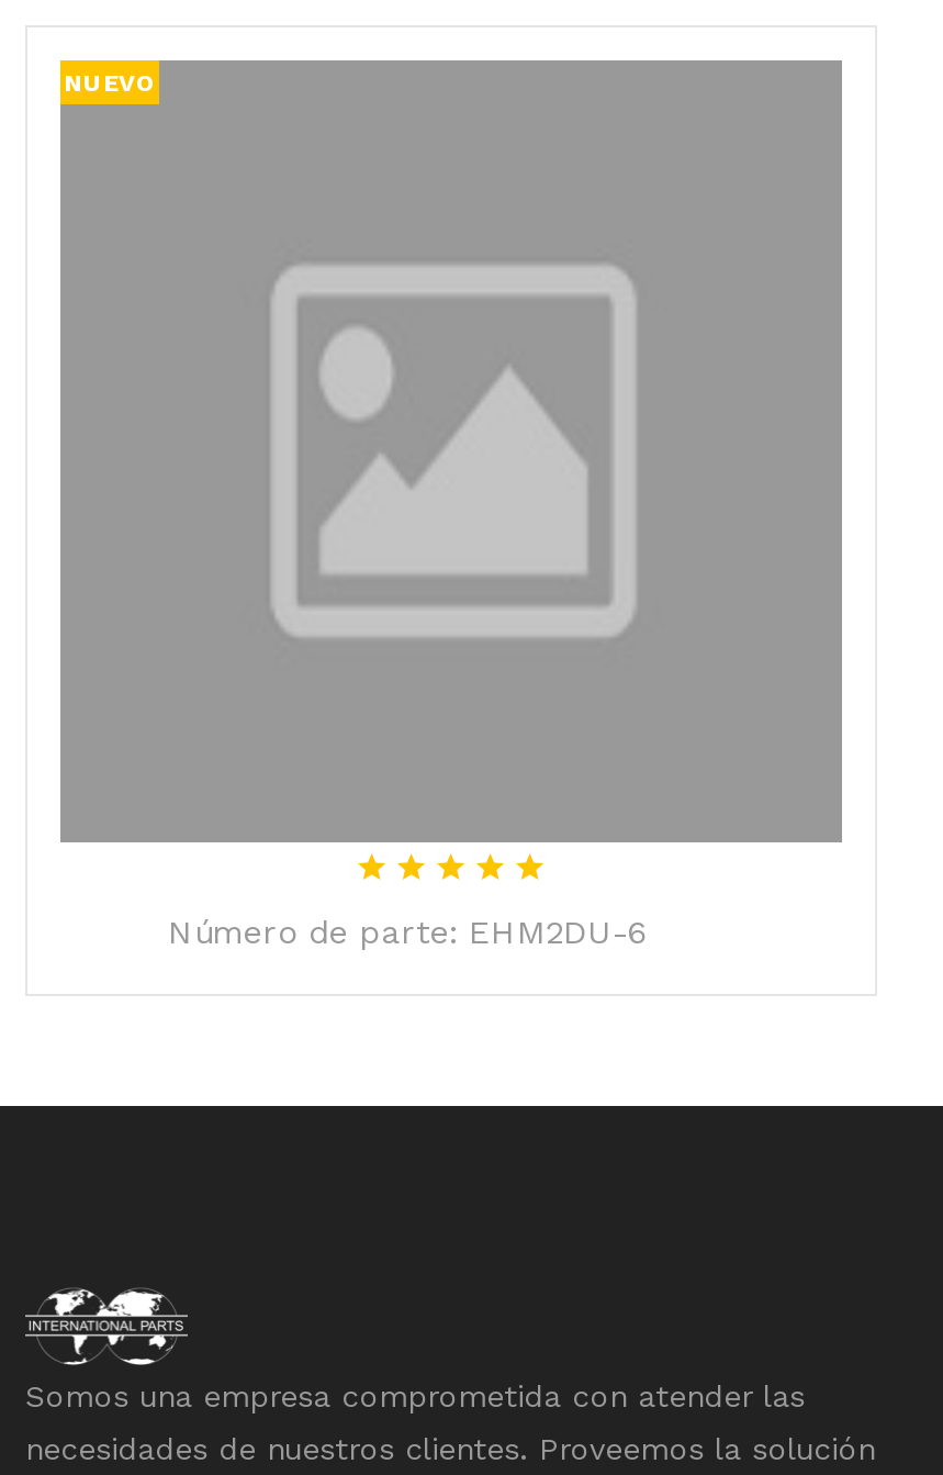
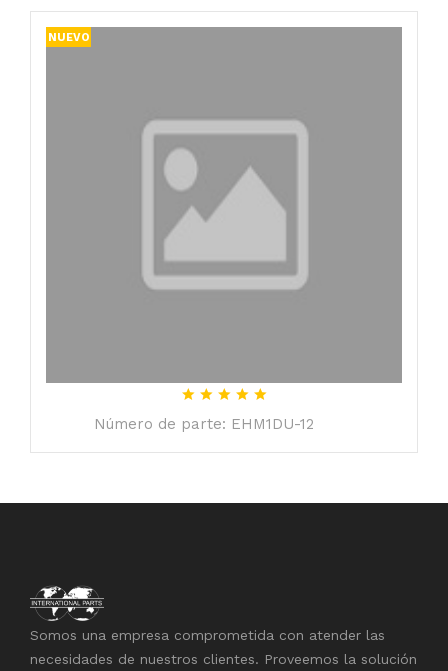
[168,913,734,952] Número de parte: EHM2DU-6 -> [94,415,354,433] Número de parte: EHM1DU-12

